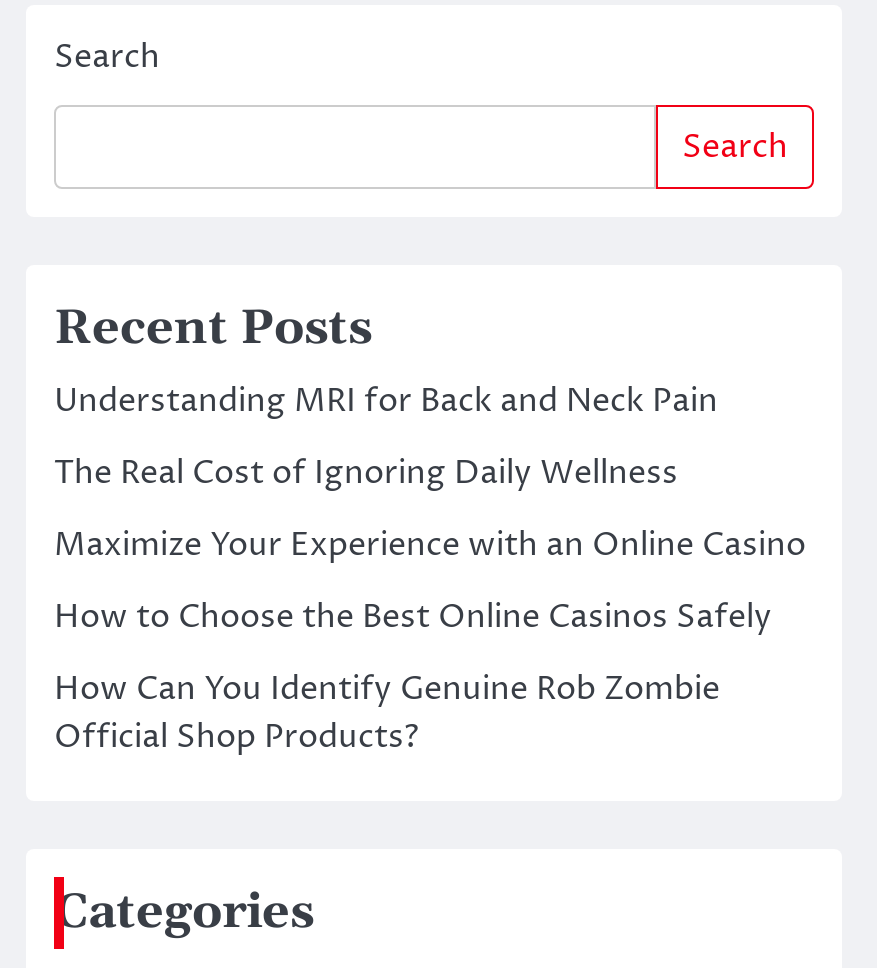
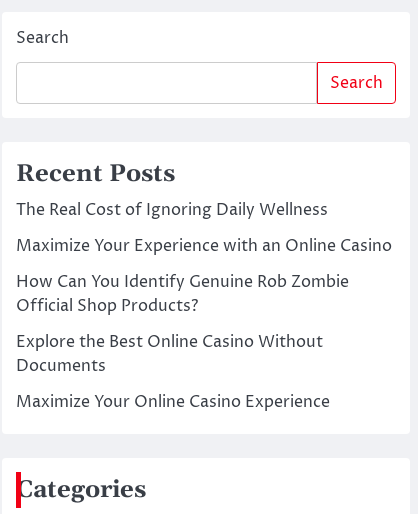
[54,379,718,423] Understanding MRI for Back and Neck Pain -> none
moved [54,451,806,567] -> [16,199,392,257]: The Real Cost of Ignoring Daily Wellness | Maximize Your Experience with an Online Casino
[54,595,772,639] How to Choose the Best Online Casinos Safely -> none
moved [54,667,720,759] -> [16,271,349,317]: How Can You Identify Genuine Rob Zombie | Official Shop Products?
none -> [16,331,330,413] Explore the Best Online Casino Without | Documents | Maximize Your Online Casino Experience

